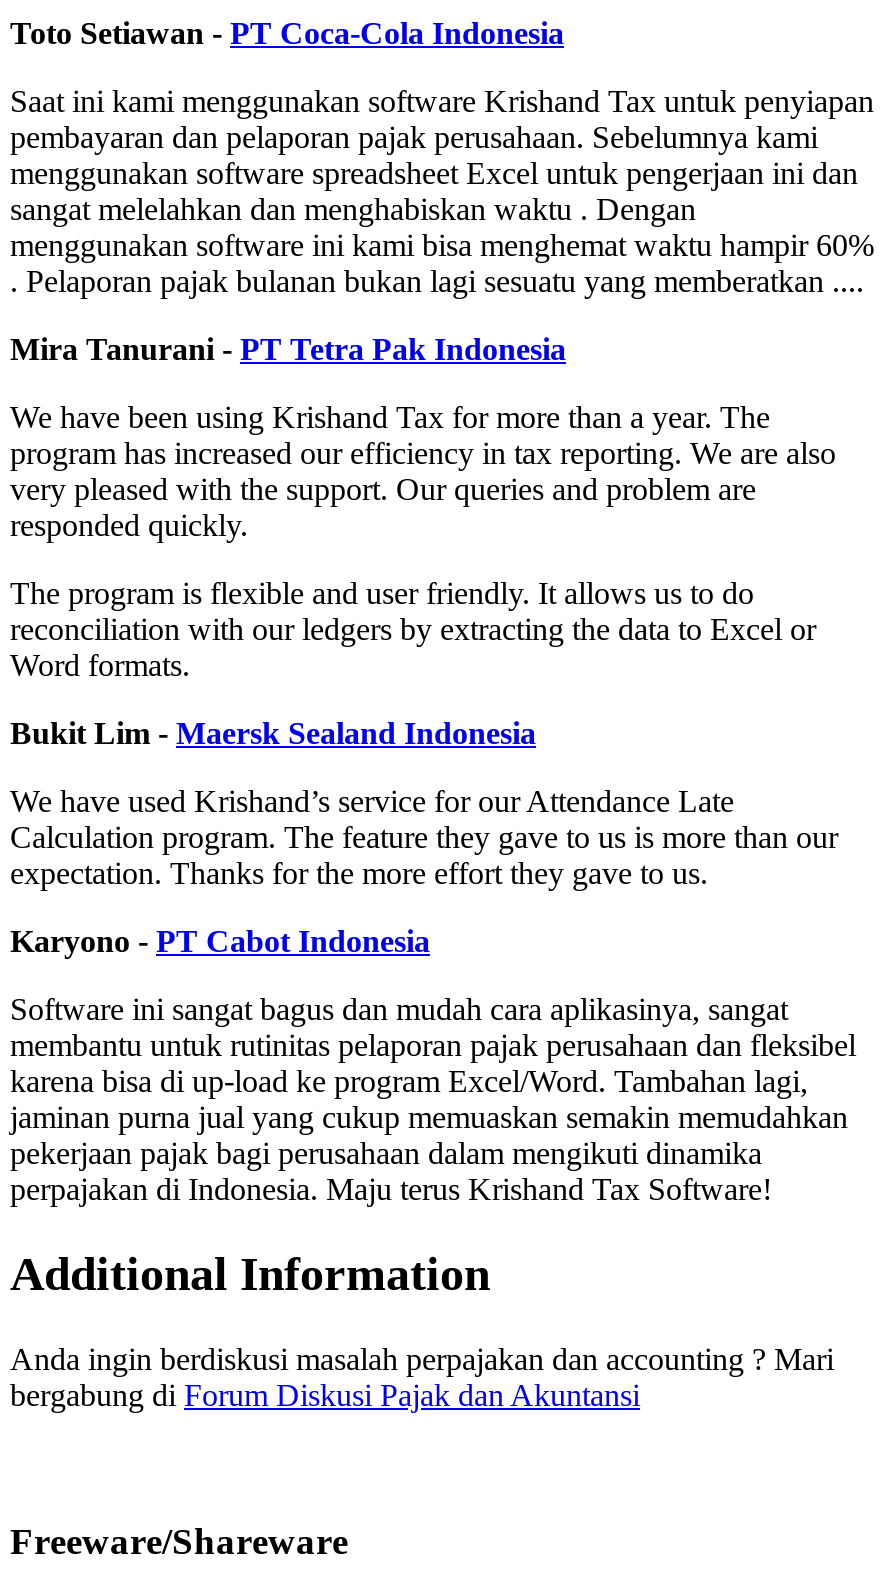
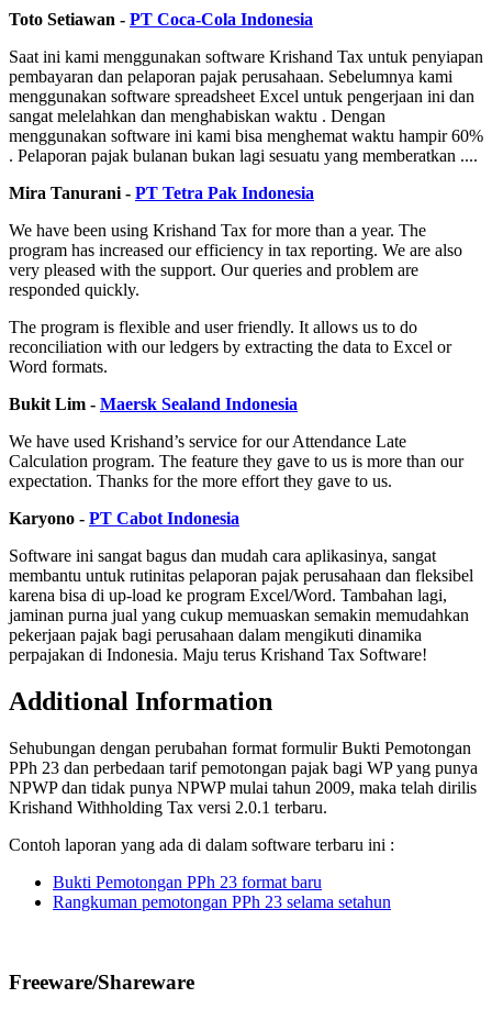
[10,1342,834,1412] Anda ingin berdiskusi masalah perpajakan dan accounting ? Mari | bergabung di Forum Diskusi Pajak dan Akuntansi -> [9,739,478,911] Sehubungan dengan perubahan format formulir Bukti Pemotongan | PPh 23 dan perbedaan tarif pemotongan pajak bagi WP yang punya | NPWP dan tidak punya NPWP mulai tahun 2009, maka telah dirilis | Krishand Withholding Tax versi 2.0.1 terbaru. | Contoh laporan yang ada di dalam software terbaru ini : | Bukti Pemotongan PPh 23 format baru | Rangkuman pemotongan PPh 23 selama setahun

